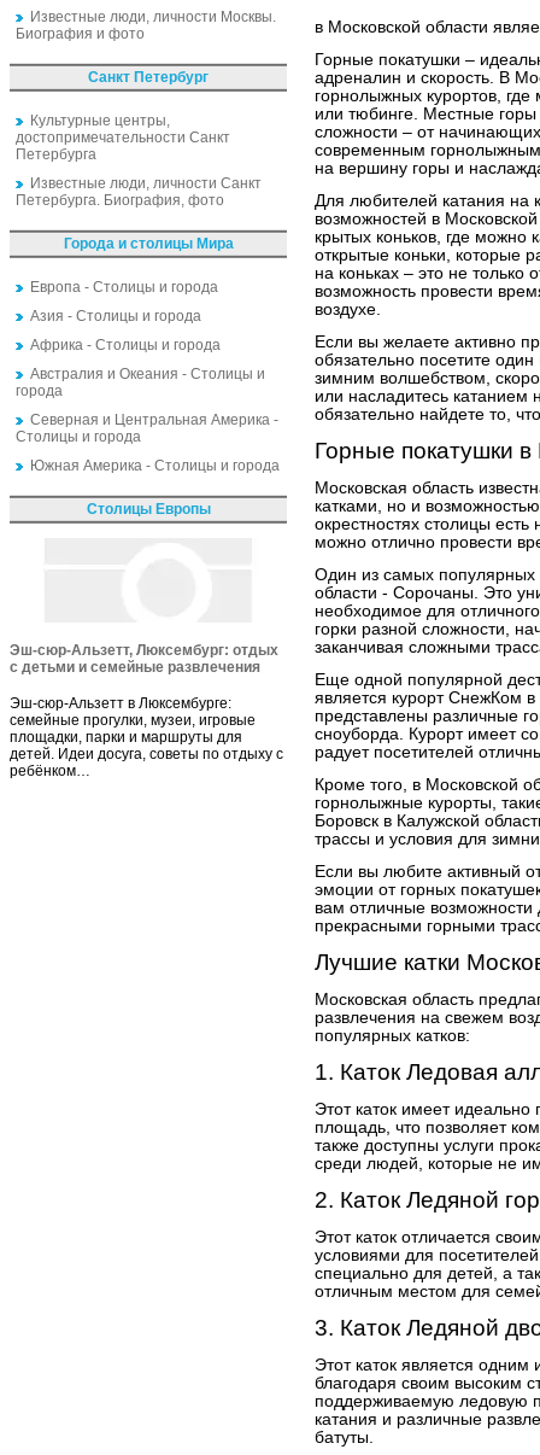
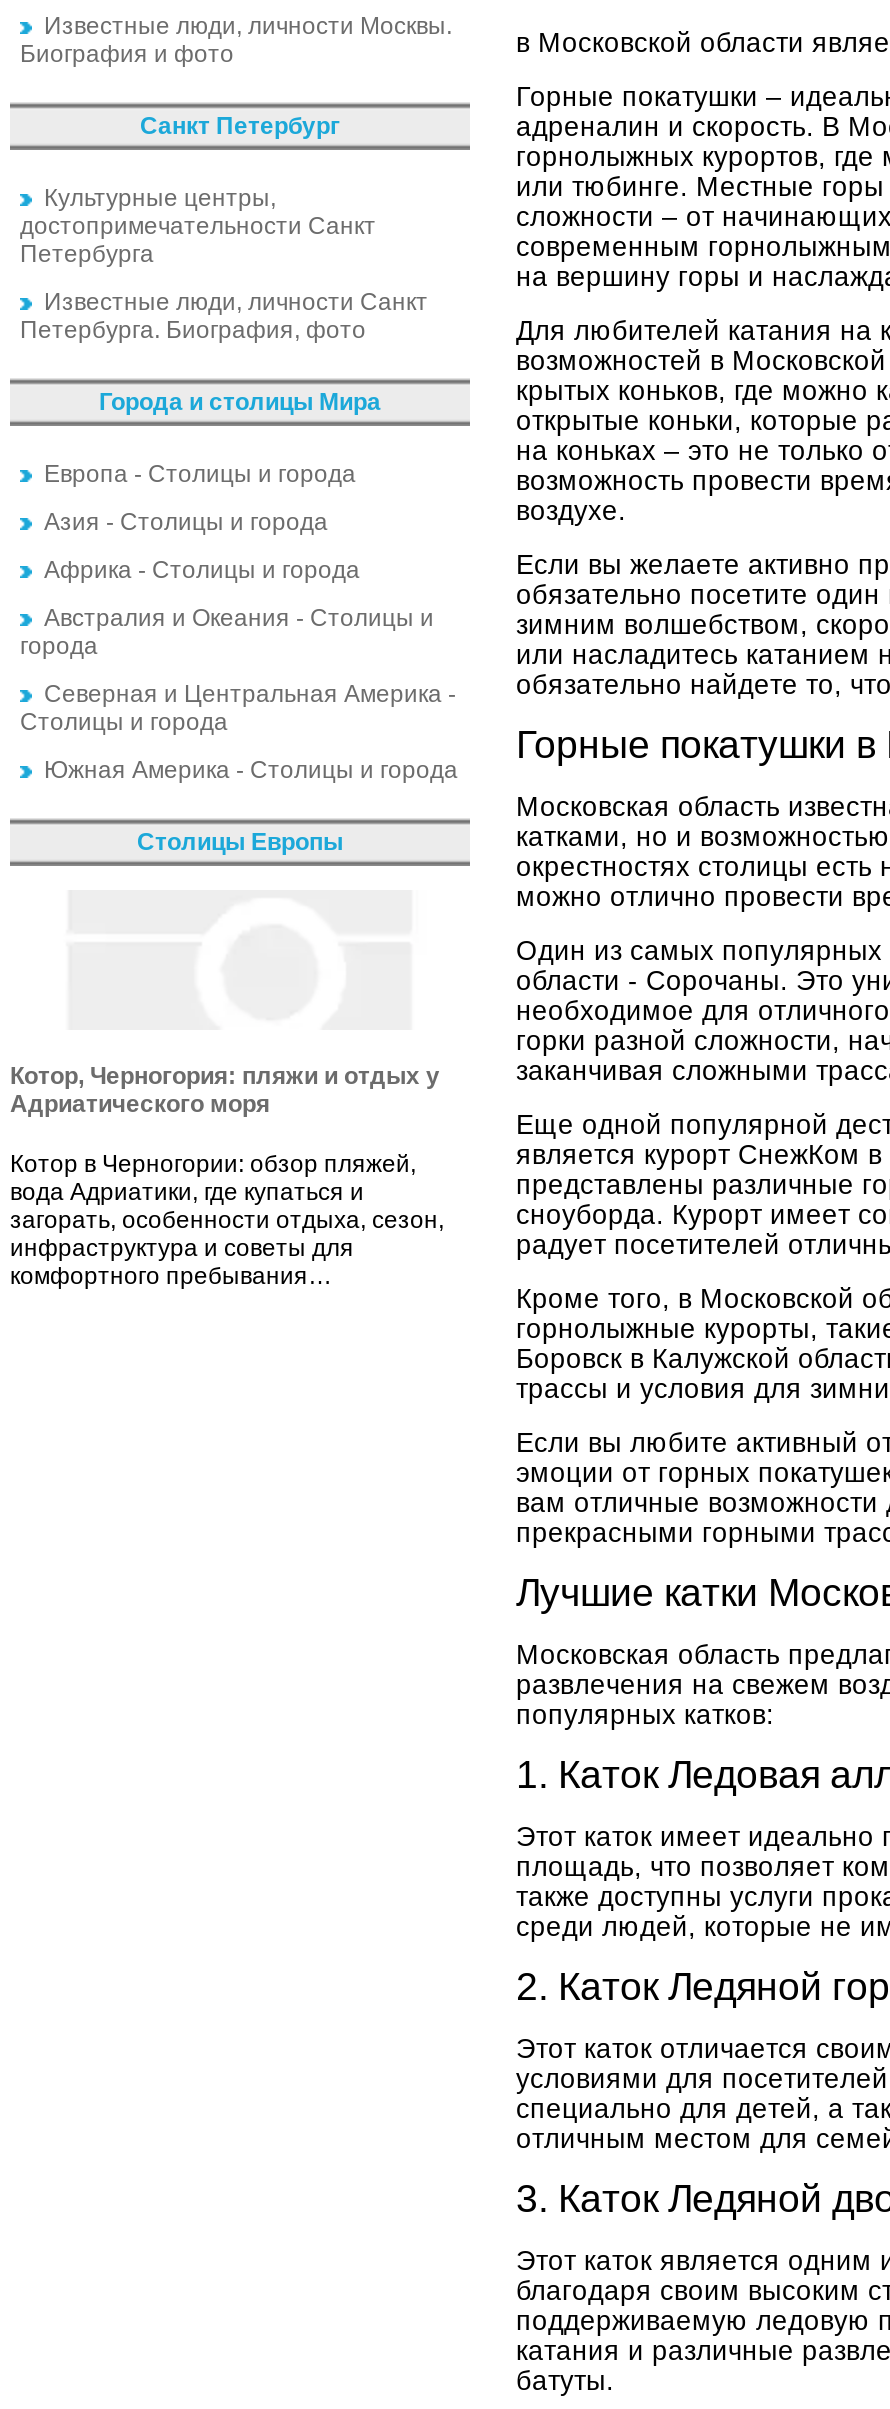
[10,642,278,676] Эш-сюр-Альзетт, Люксембург: отдых | с детьми и семейные развлечения -> [10,1062,440,1118] Котор, Черногория: пляжи и отдых у | Адриатического моря
[10,695,283,779] Эш-сюр-Альзетт в Люксембурге: | семейные прогулки, музеи, игровые | площадки, парки и маршруты для | детей. Идеи досуга, советы по отдыху с | ребёнком… -> [10,1150,444,1290] Котор в Черногории: обзор пляжей, | вода Адриатики, где купаться и | загорать, особенности отдыха, сезон, | инфраструктура и советы для | комфортного пребывания…

